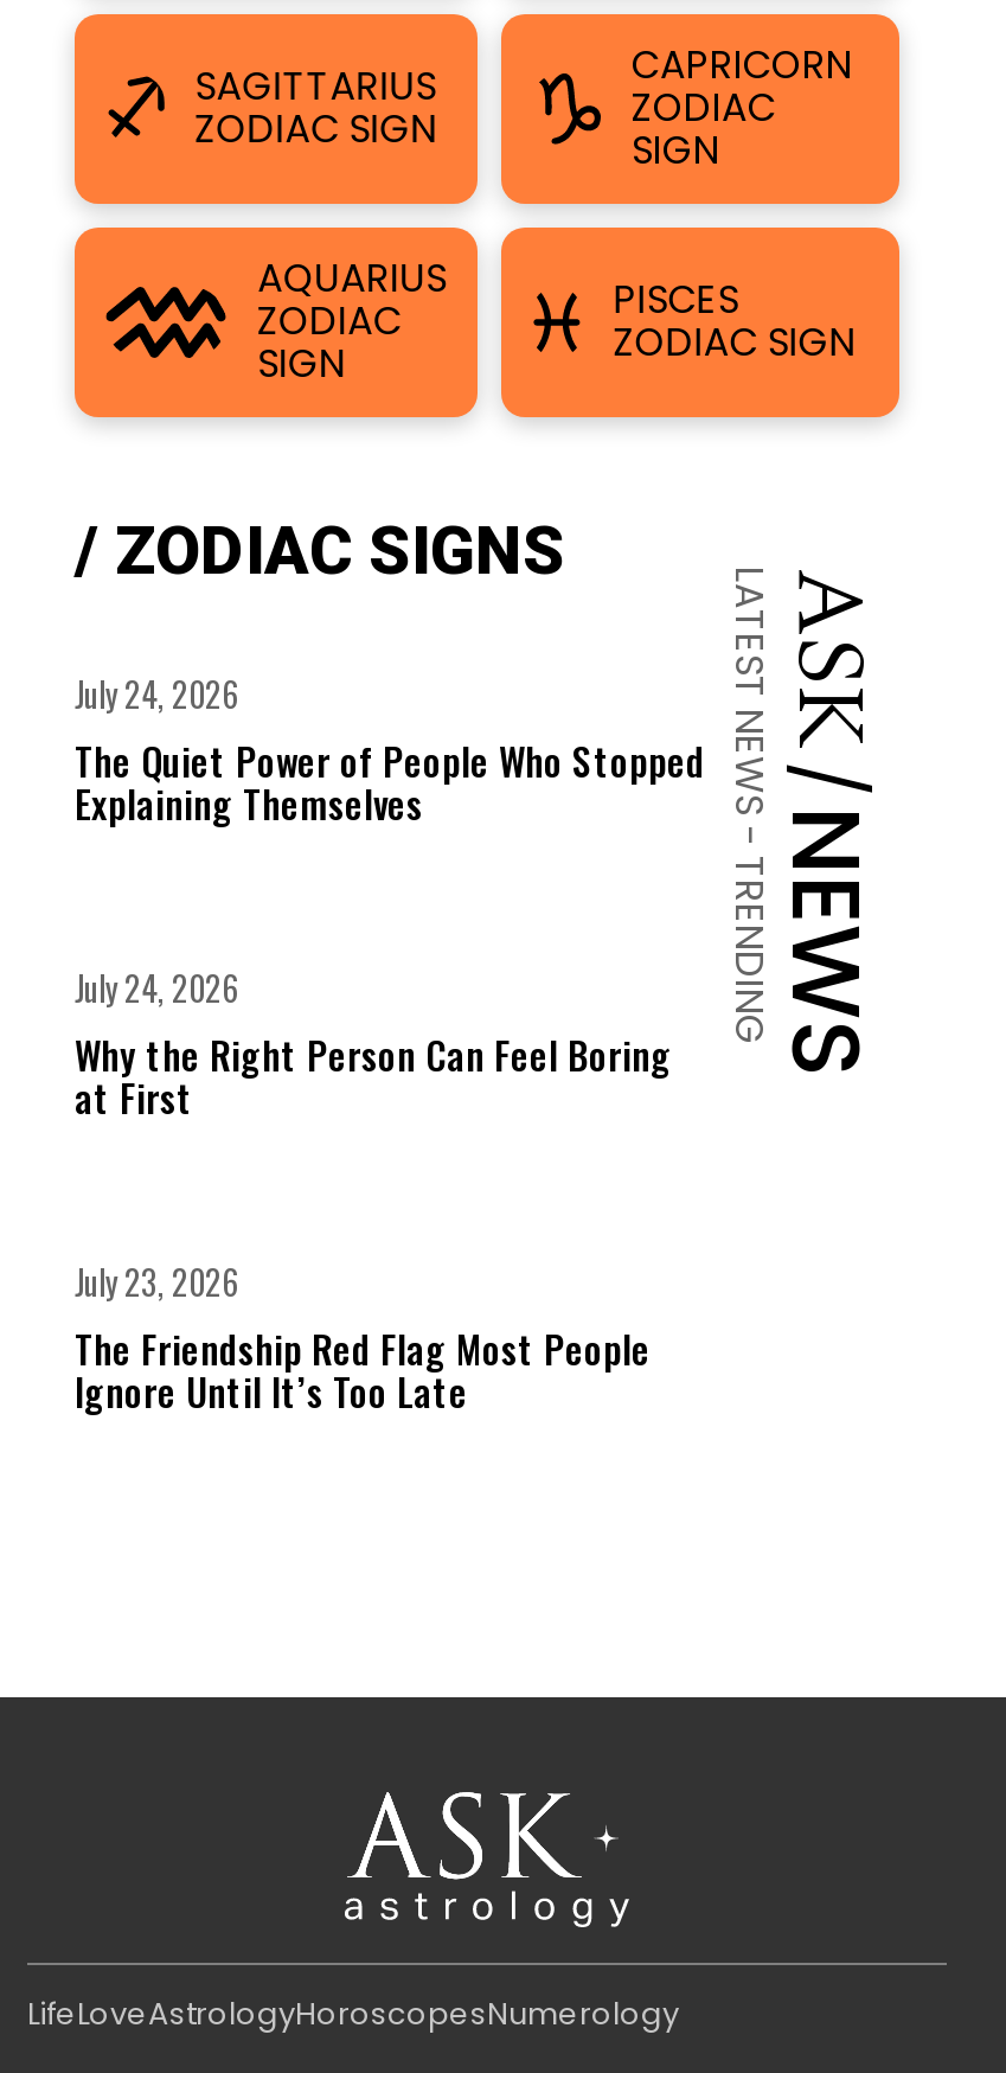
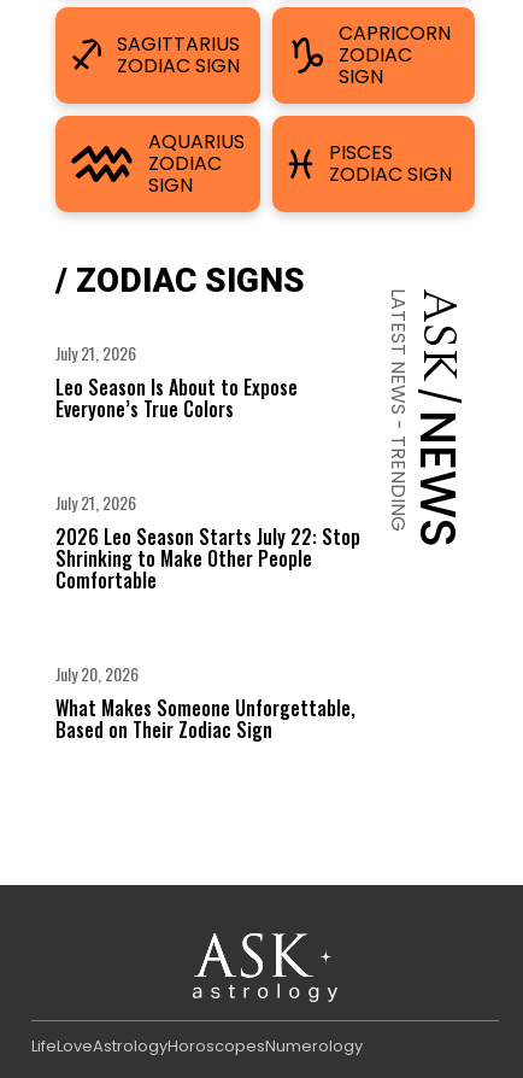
[75,668,705,832] July 24, 2026 | The Quiet Power of People Who Stopped | Explaining Themselves -> [55,340,298,423] July 21, 2026 | Leo Season Is About to Expose | Everyone’s True Colors
[75,962,672,1126] July 24, 2026 | Why the Right Person Can Feel Boring | at First -> [55,490,360,594] July 21, 2026 | 2026 Leo Season Starts July 22: Stop | Shrinking to Make Other People | Comfortable
[75,1256,651,1420] July 23, 2026 | The Friendship Red Flag Most People | Ignore Until It’s Too Late -> [55,661,355,744] July 20, 2026 | What Makes Someone Unforgettable, | Based on Their Zodiac Sign

